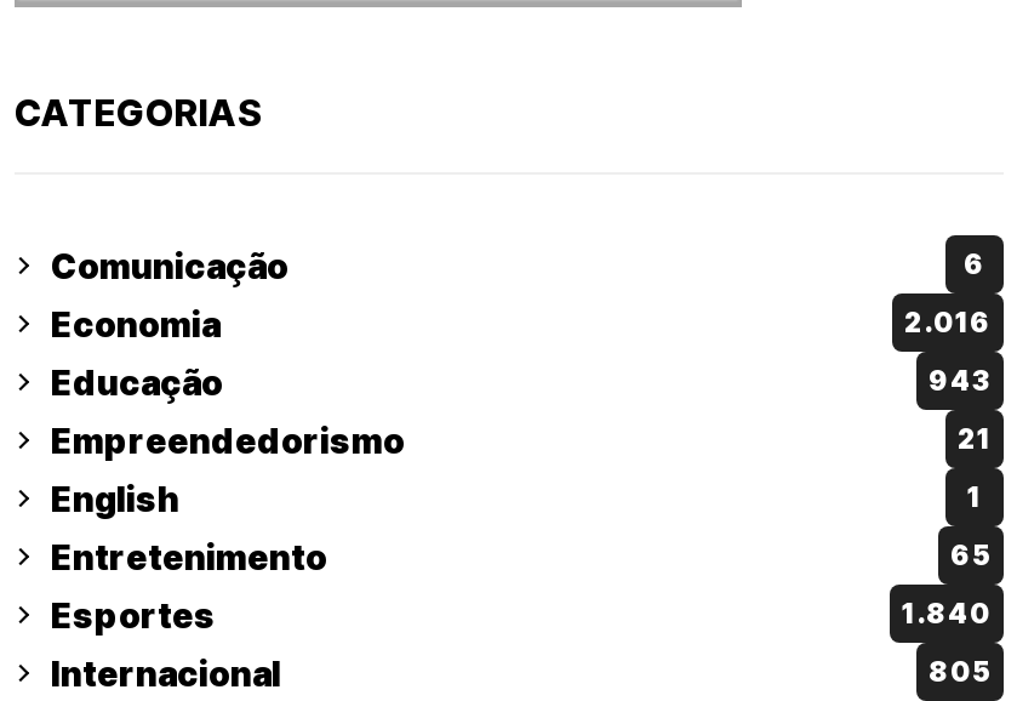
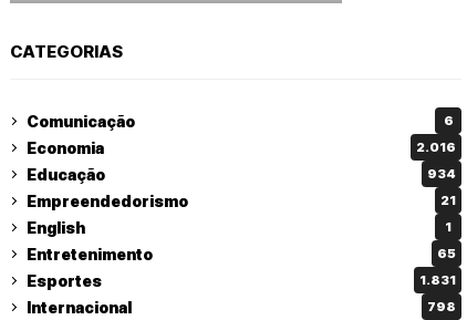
[929,364,992,398] 943 -> [427,166,456,182] 934
[902,597,992,631] 1.840 -> [419,272,456,288] 1.831
[929,655,992,689] 805 -> [427,299,456,314] 798

